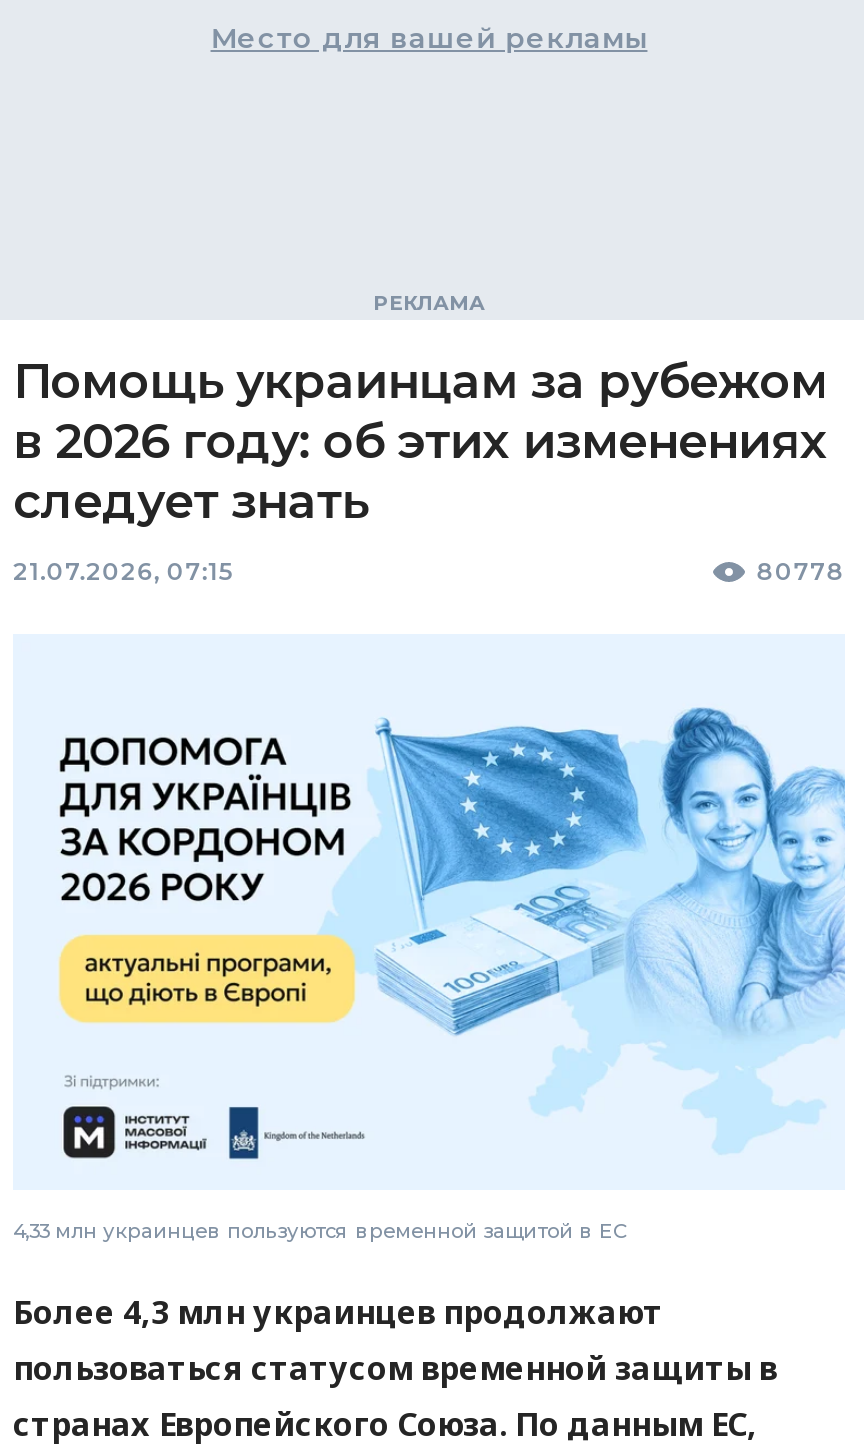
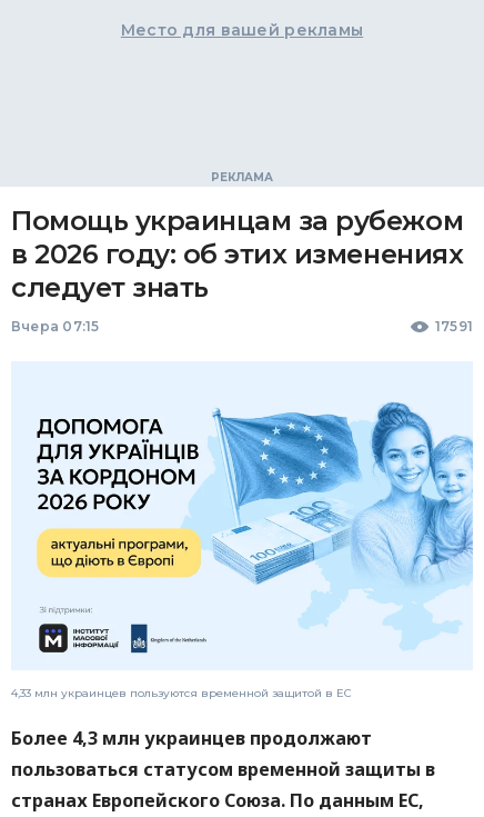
[13,557,845,587] 21.07.2026, 07:15 | 80778 -> [11,318,473,335] Вчера 07:15 | 17591

